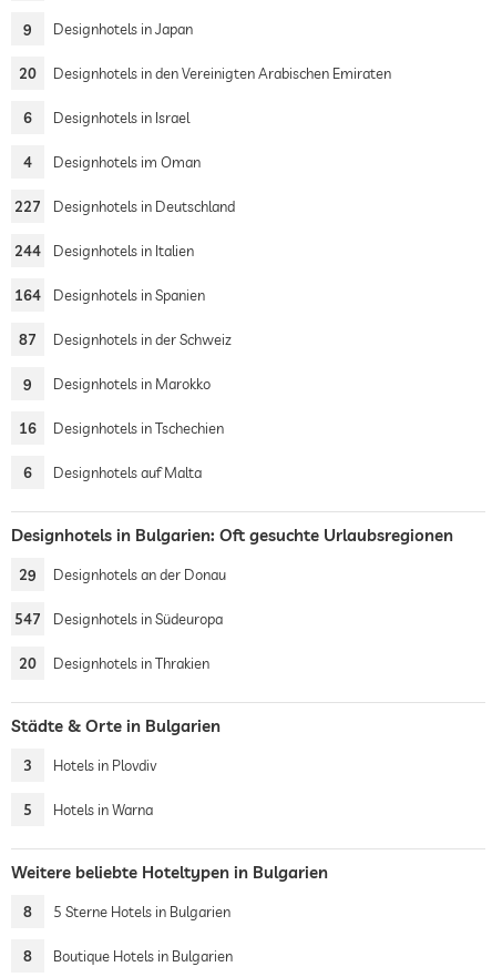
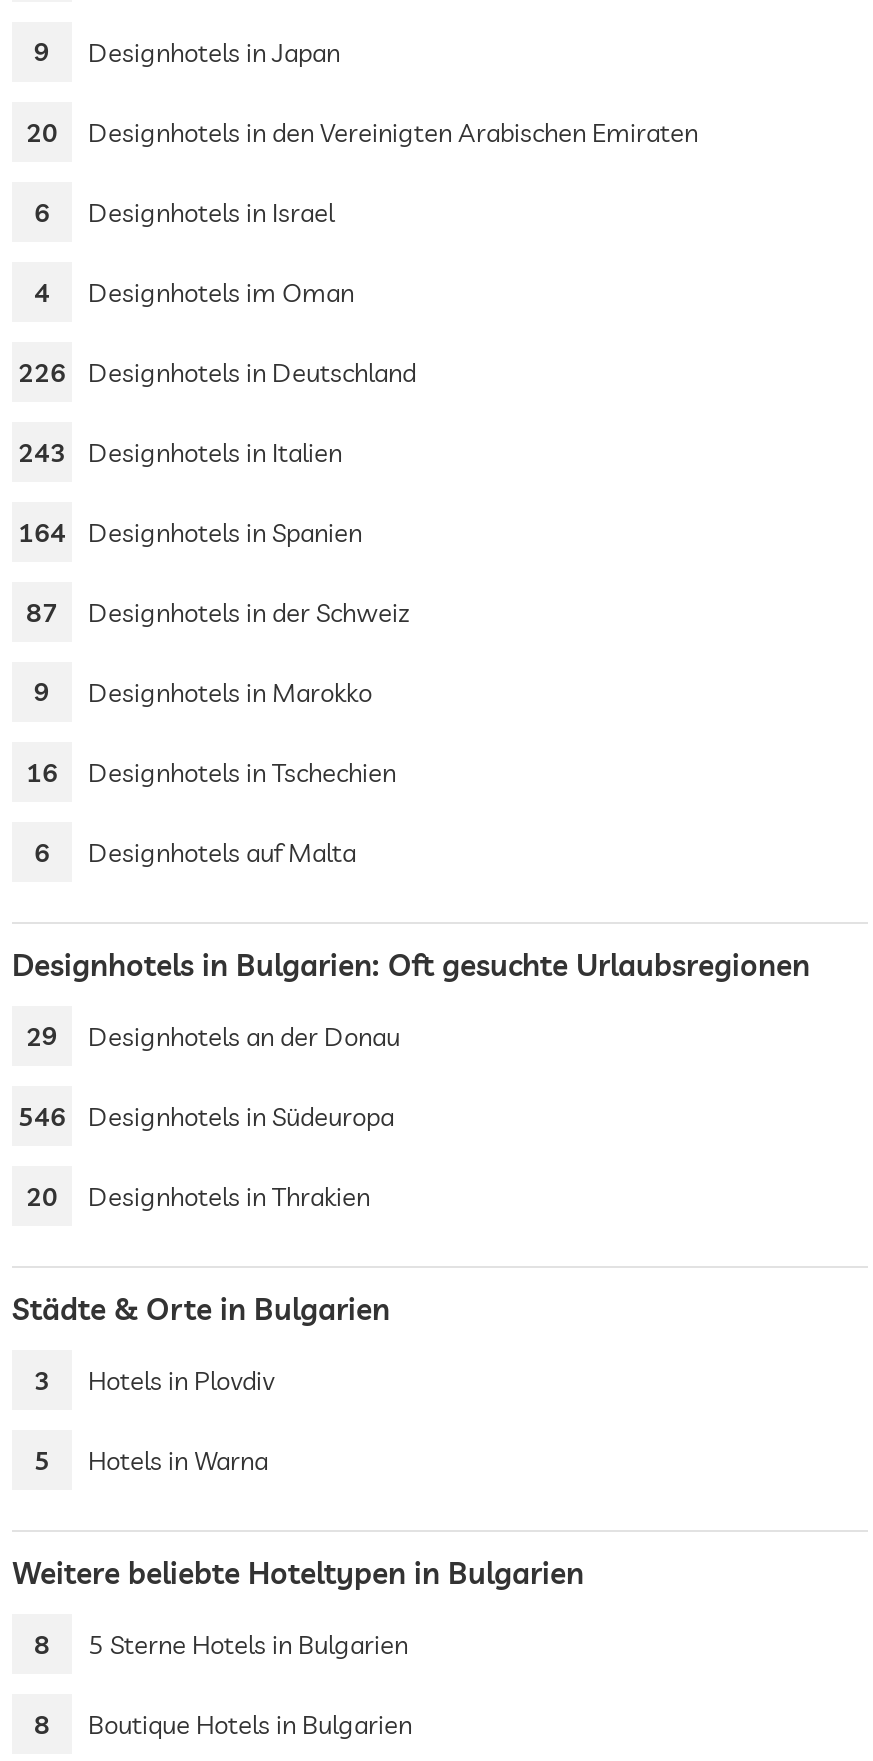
[14,197,235,215] 227 Designhotels in Deutschland -> [18,356,416,388] 226 Designhotels in Deutschland
[14,242,194,259] 244 Designhotels in Italien -> [18,436,342,468] 243 Designhotels in Italien
[14,610,223,628] 547 Designhotels in Südeuropa -> [18,1100,394,1132] 546 Designhotels in Südeuropa

